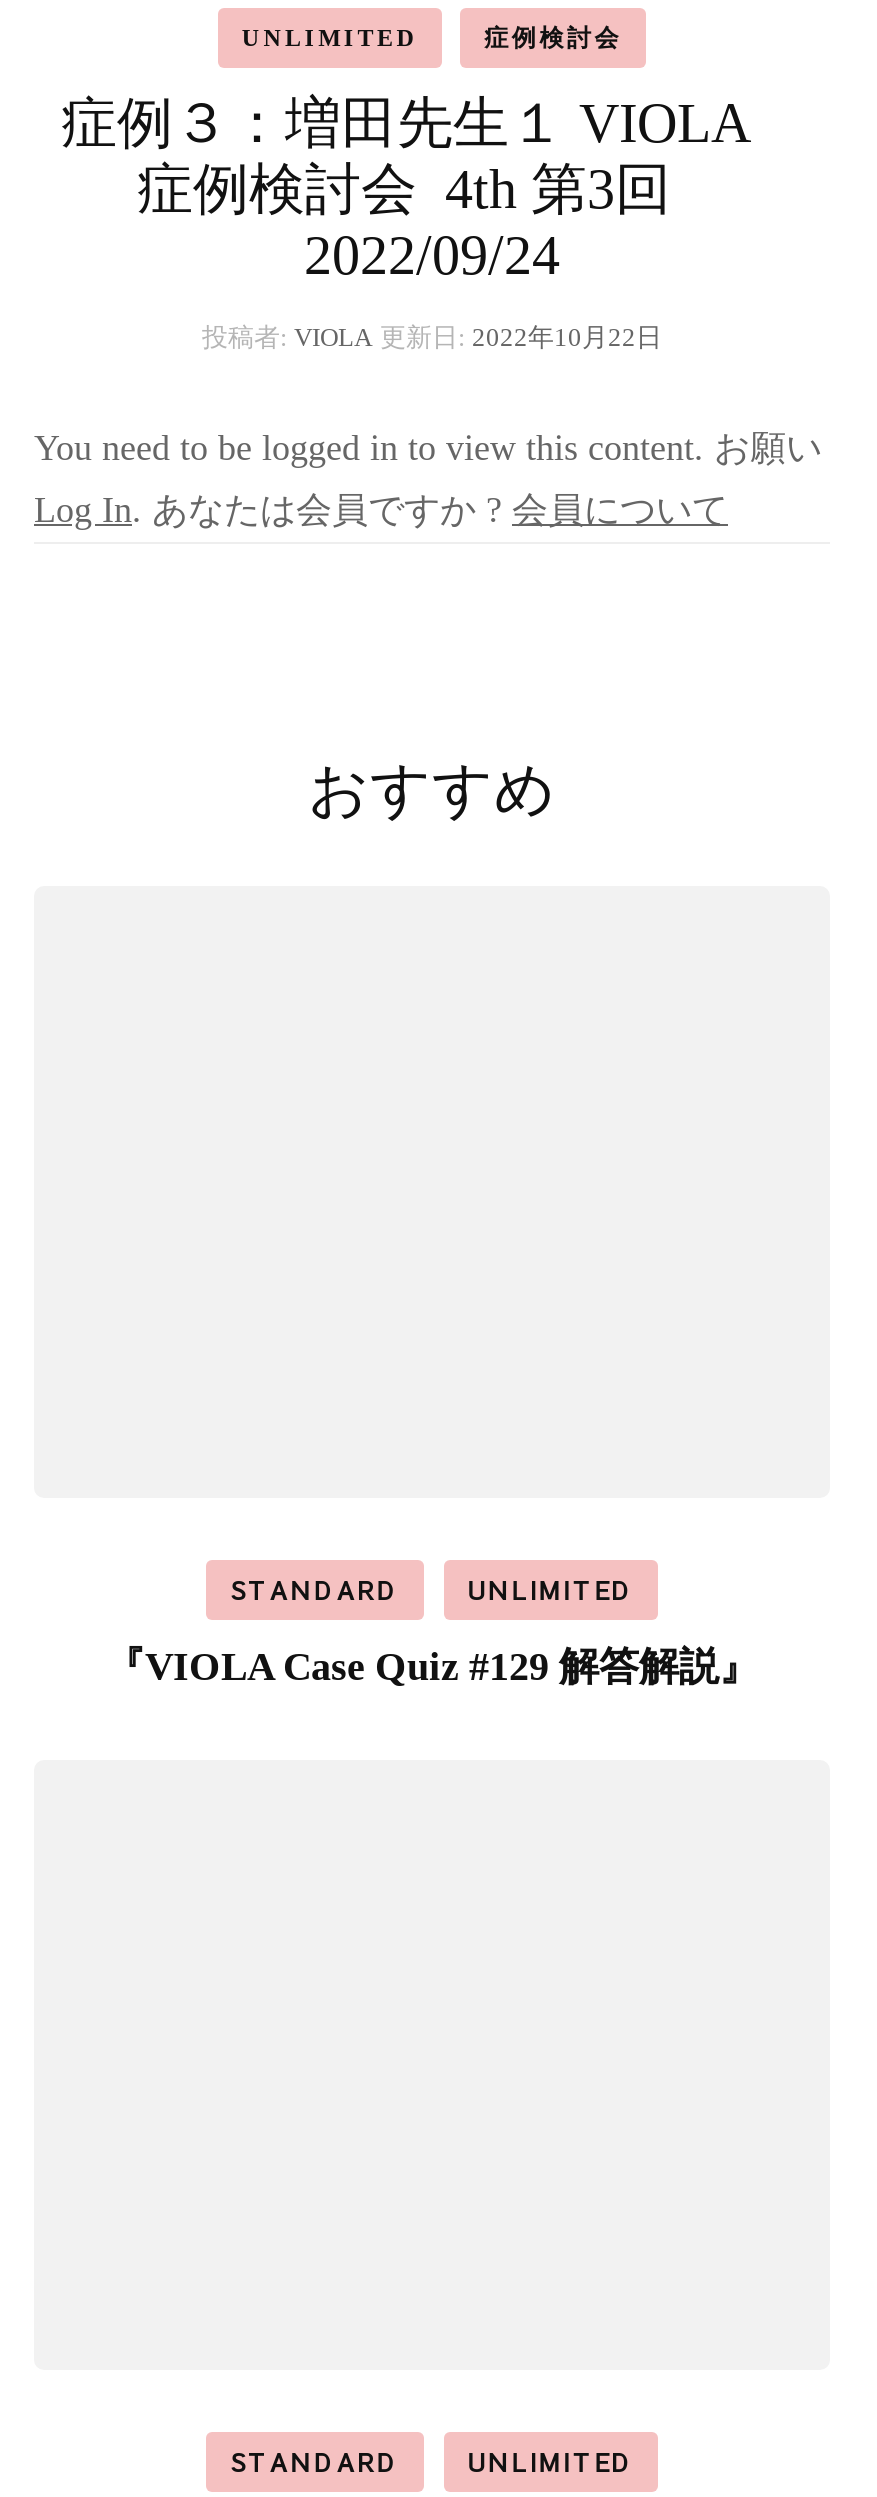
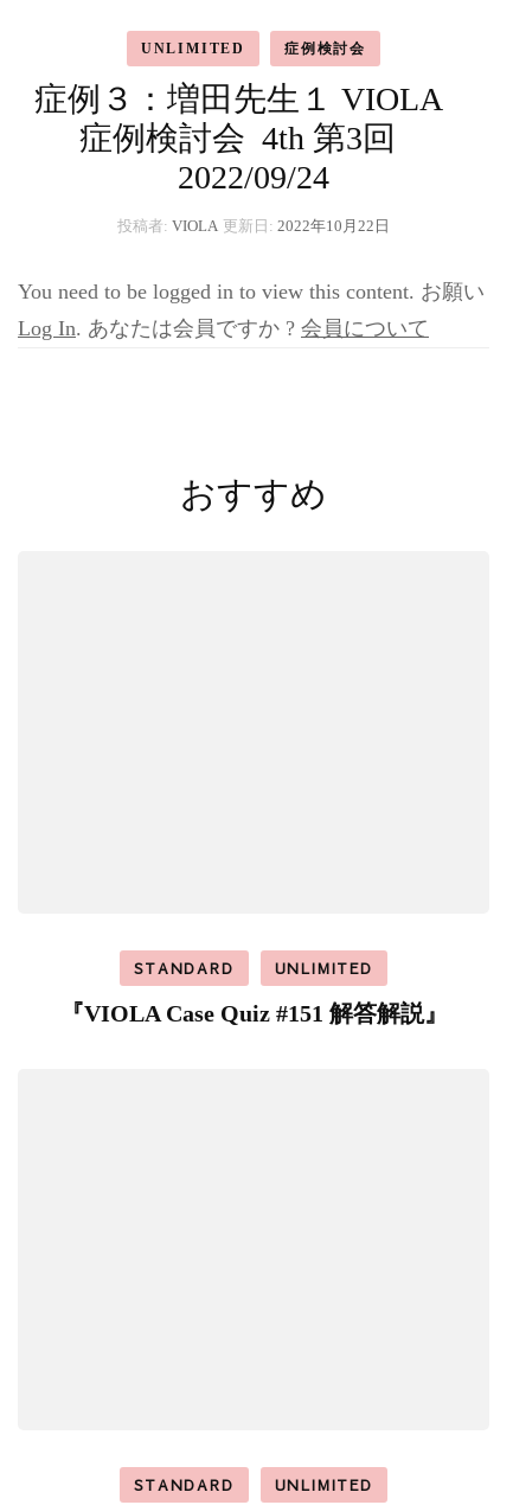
[105,1643,759,1687] 『VIOLA Case Quiz #129 解答解説』 -> [60,1000,447,1026] 『VIOLA Case Quiz #151 解答解説』

